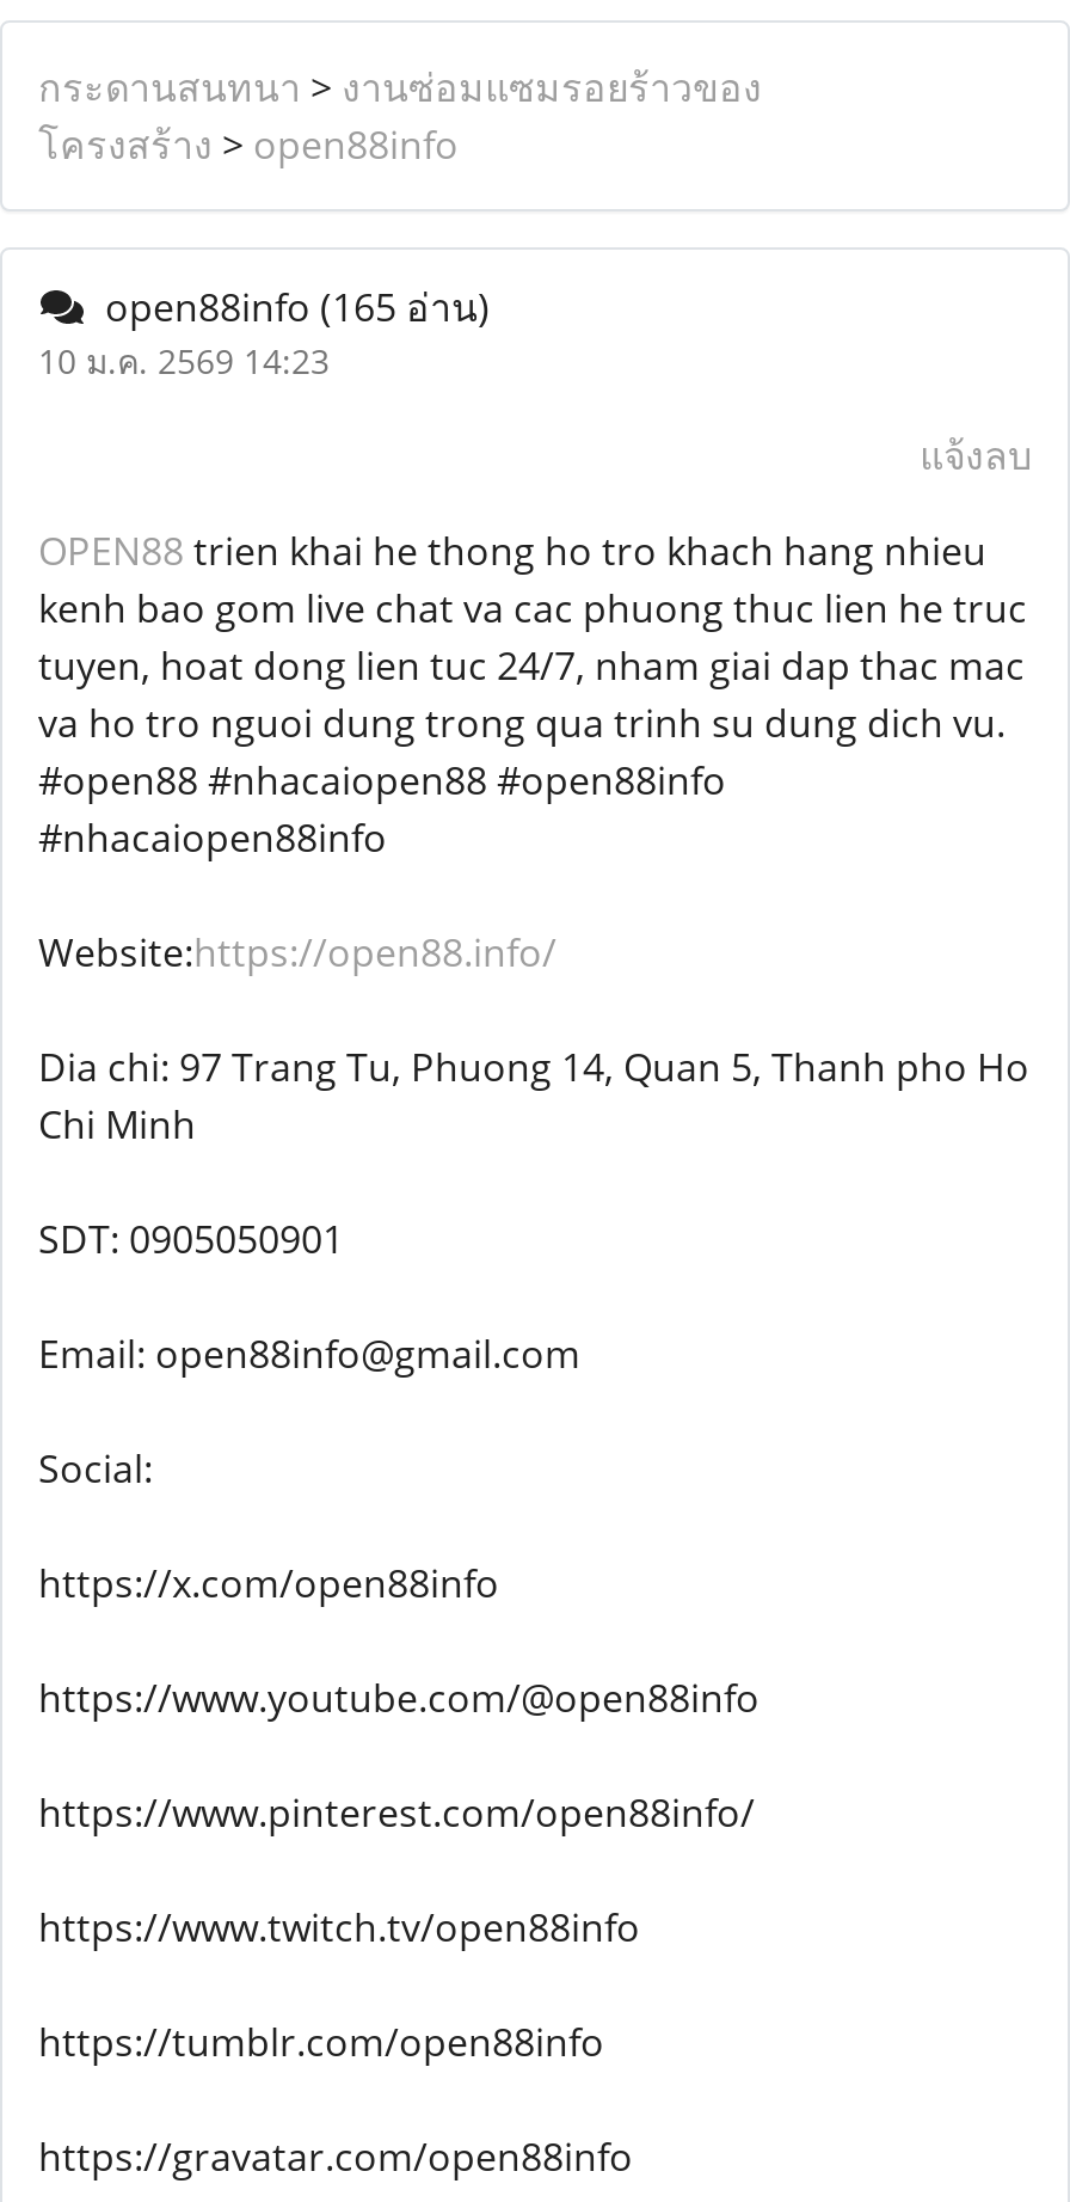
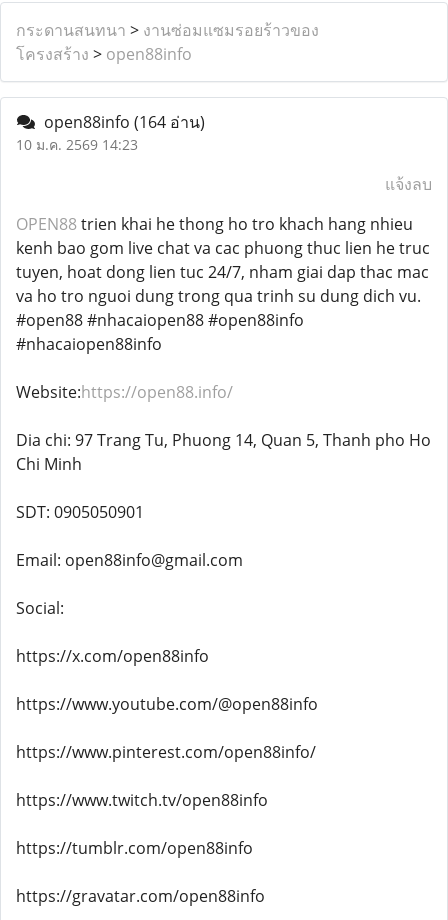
[86,281,490,333] open88info (165 อ่าน) -> [36,111,205,133] open88info (164 อ่าน)

